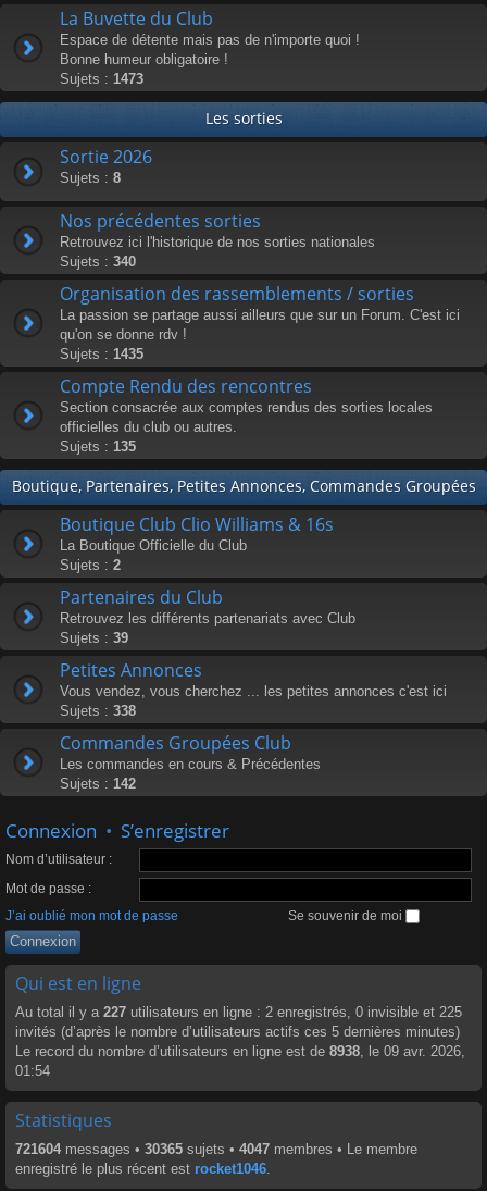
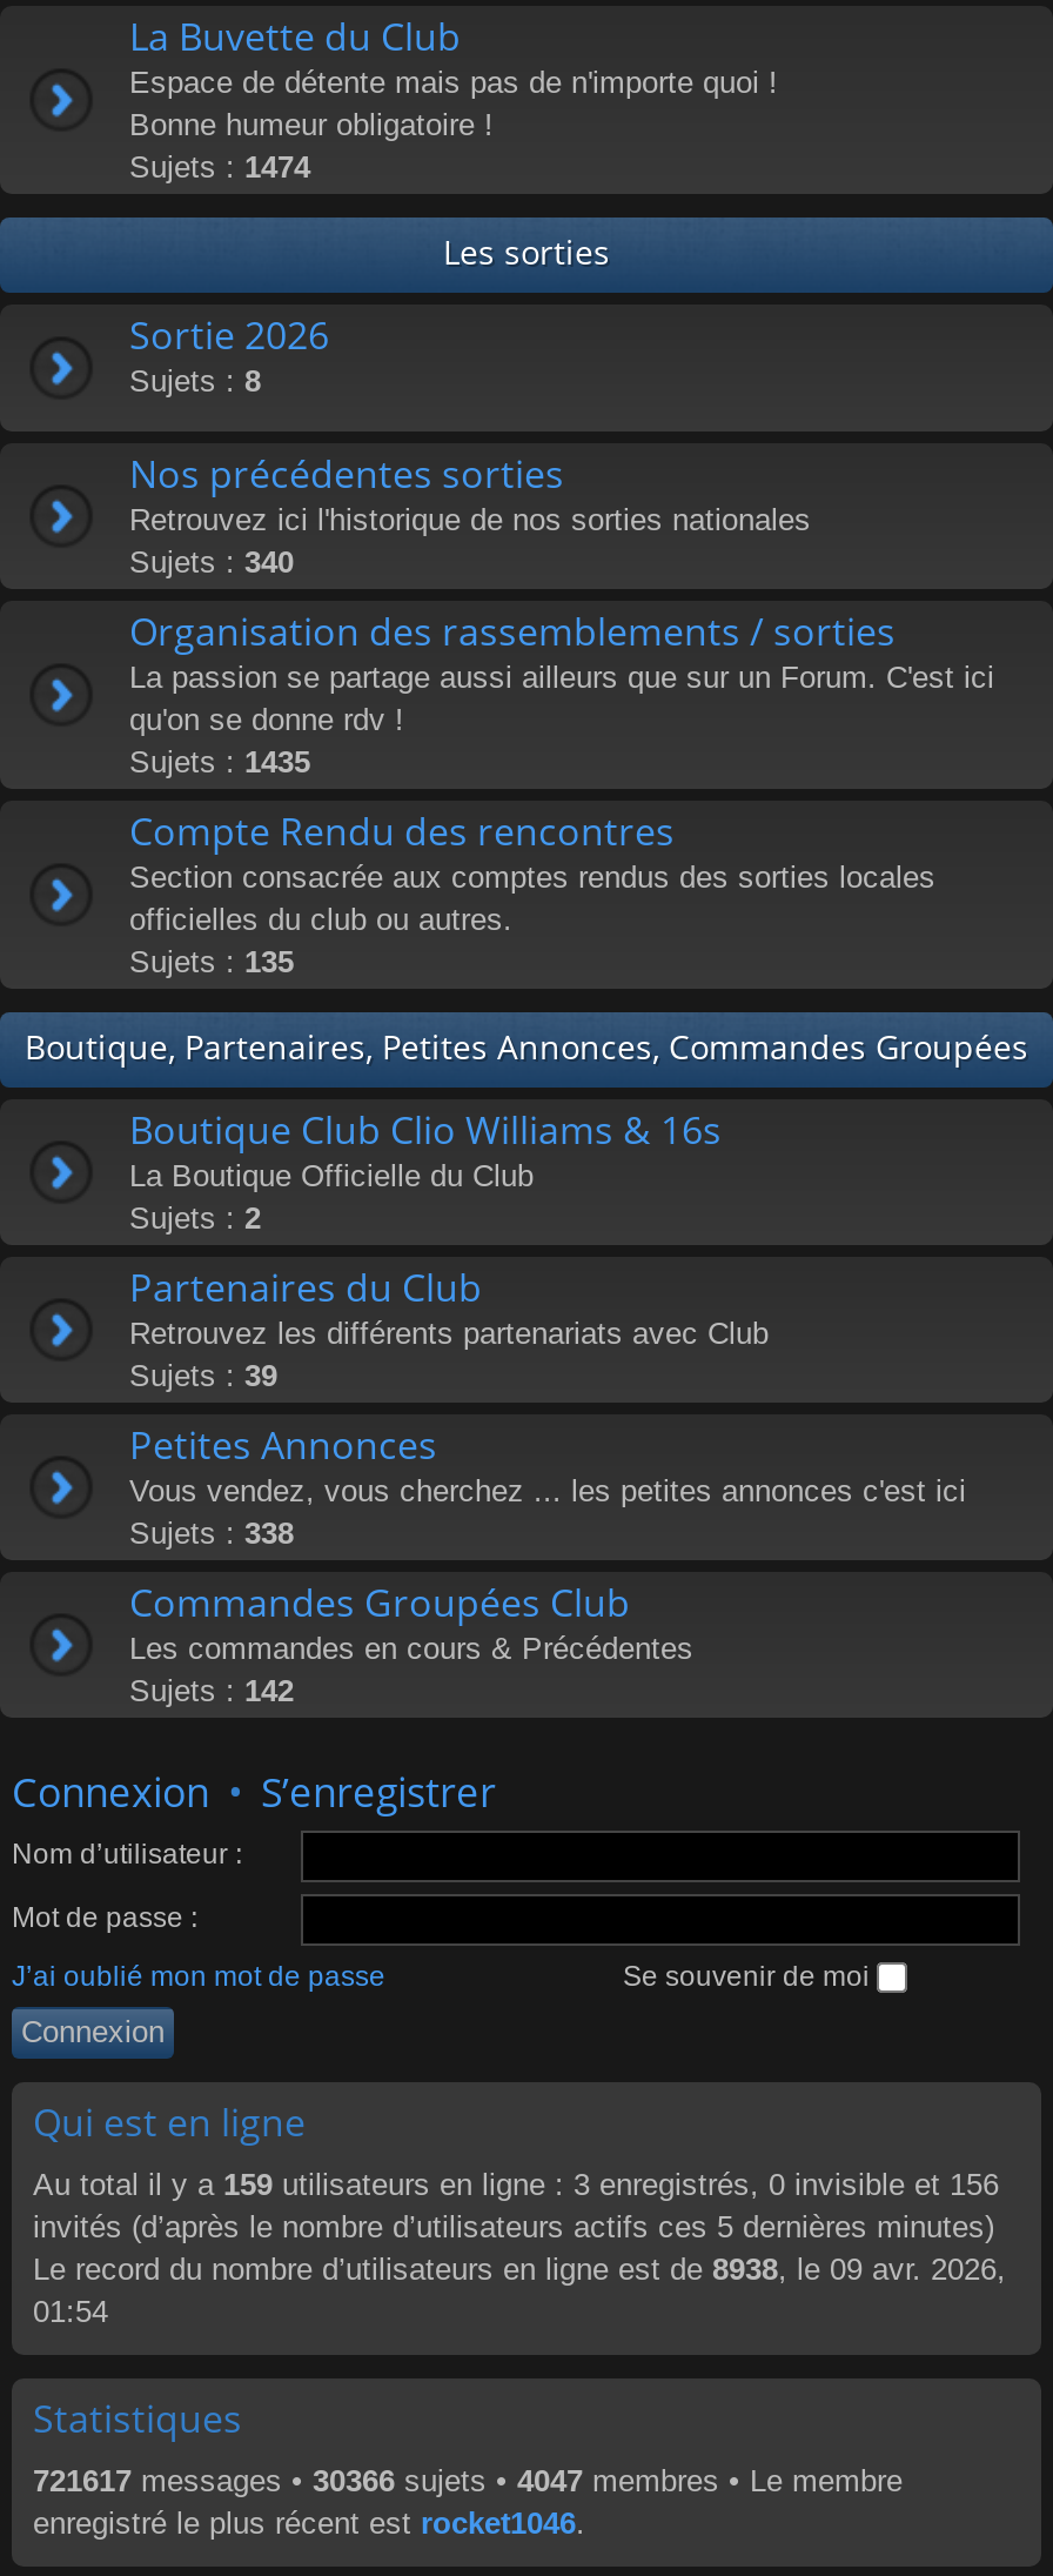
[60,71,143,87] Sujets : 1473 -> [129,149,310,185] Sujets : 1474
[15,1004,462,1020] Au total il y a 227 utilisateurs en ligne : 2 enregistrés, 0 invisible et 225 -> [33,2167,999,2202] Au total il y a 159 utilisateurs en ligne : 3 enregistrés, 0 invisible et 156
[15,1141,417,1157] 721604 messages • 30365 sujets • 4047 membres • Le membre -> [33,2463,903,2498] 721617 messages • 30366 sujets • 4047 membres • Le membre

